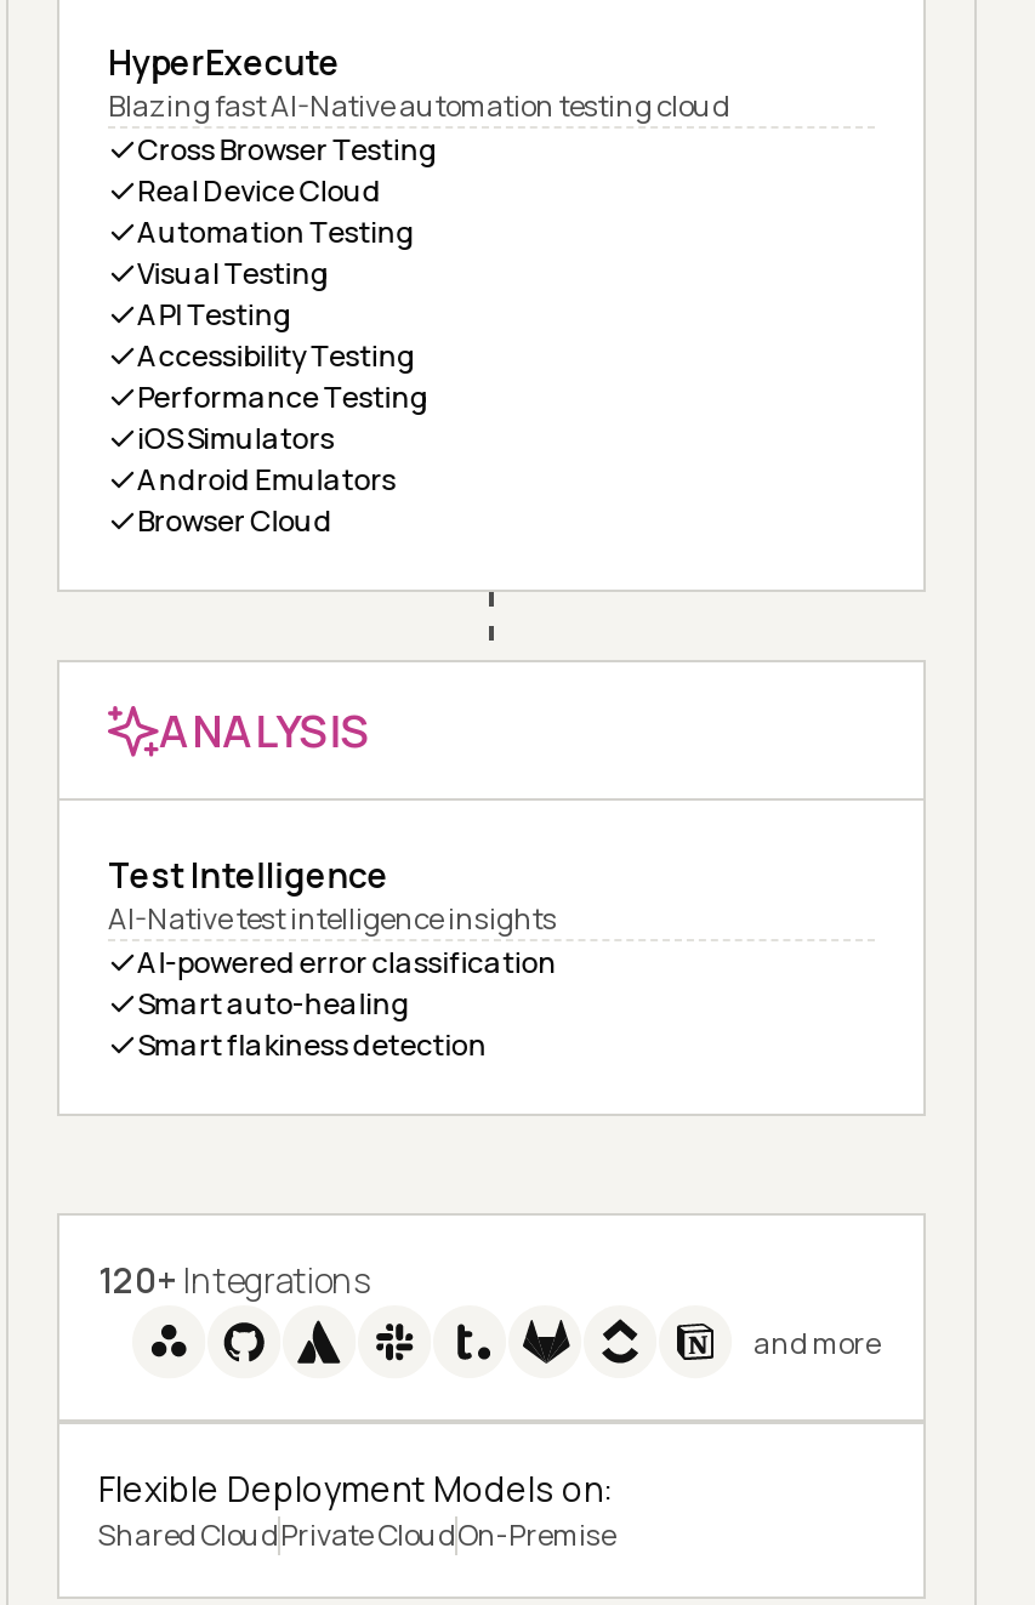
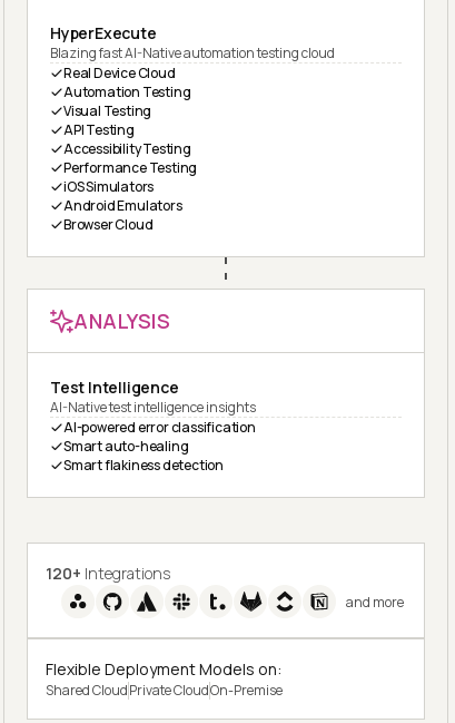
[137,129,438,170] Cross Browser Testing -> none

